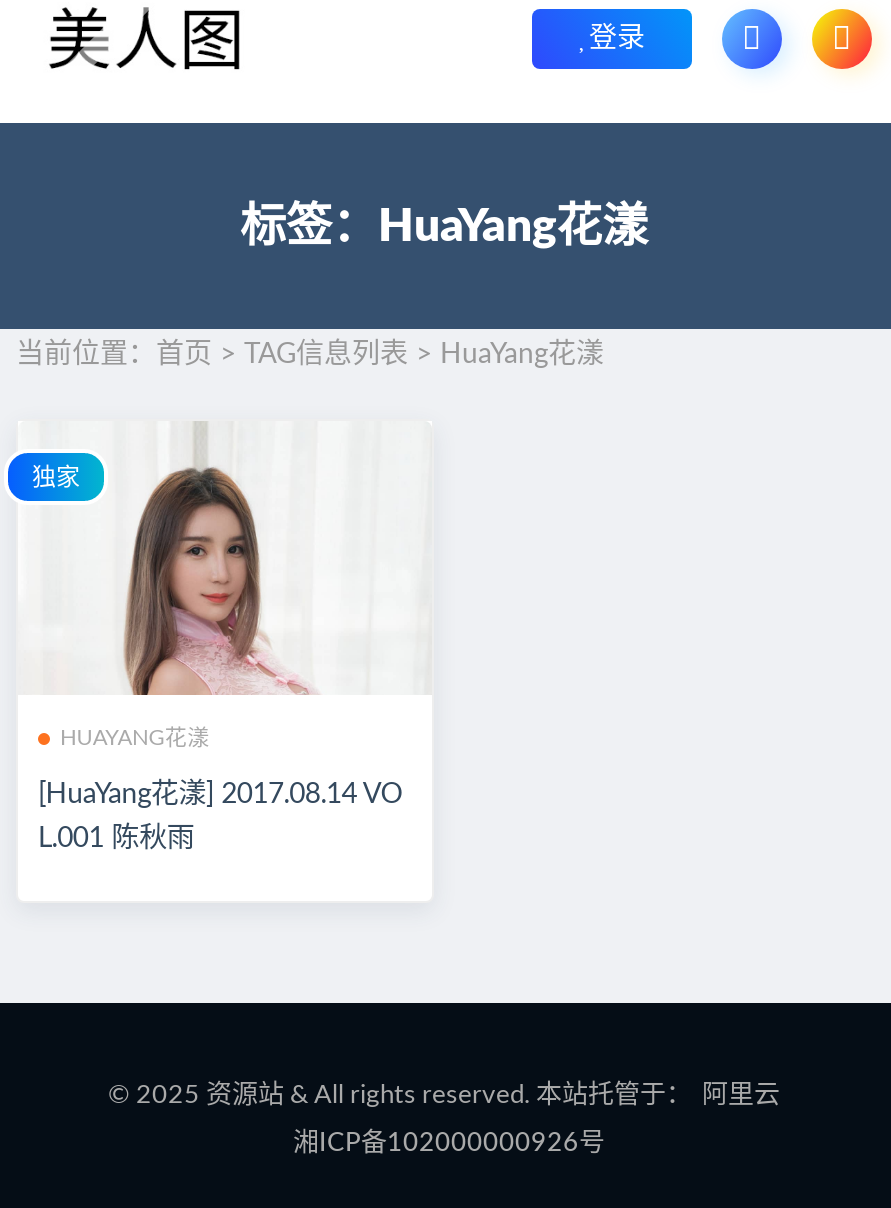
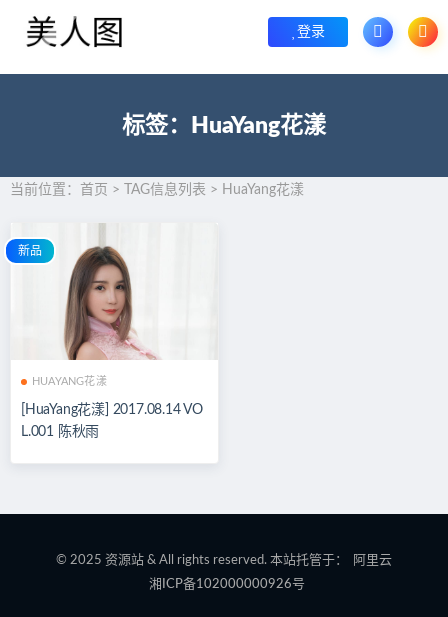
[32,465,80,489] 独家 -> [18,245,42,257] 新品

